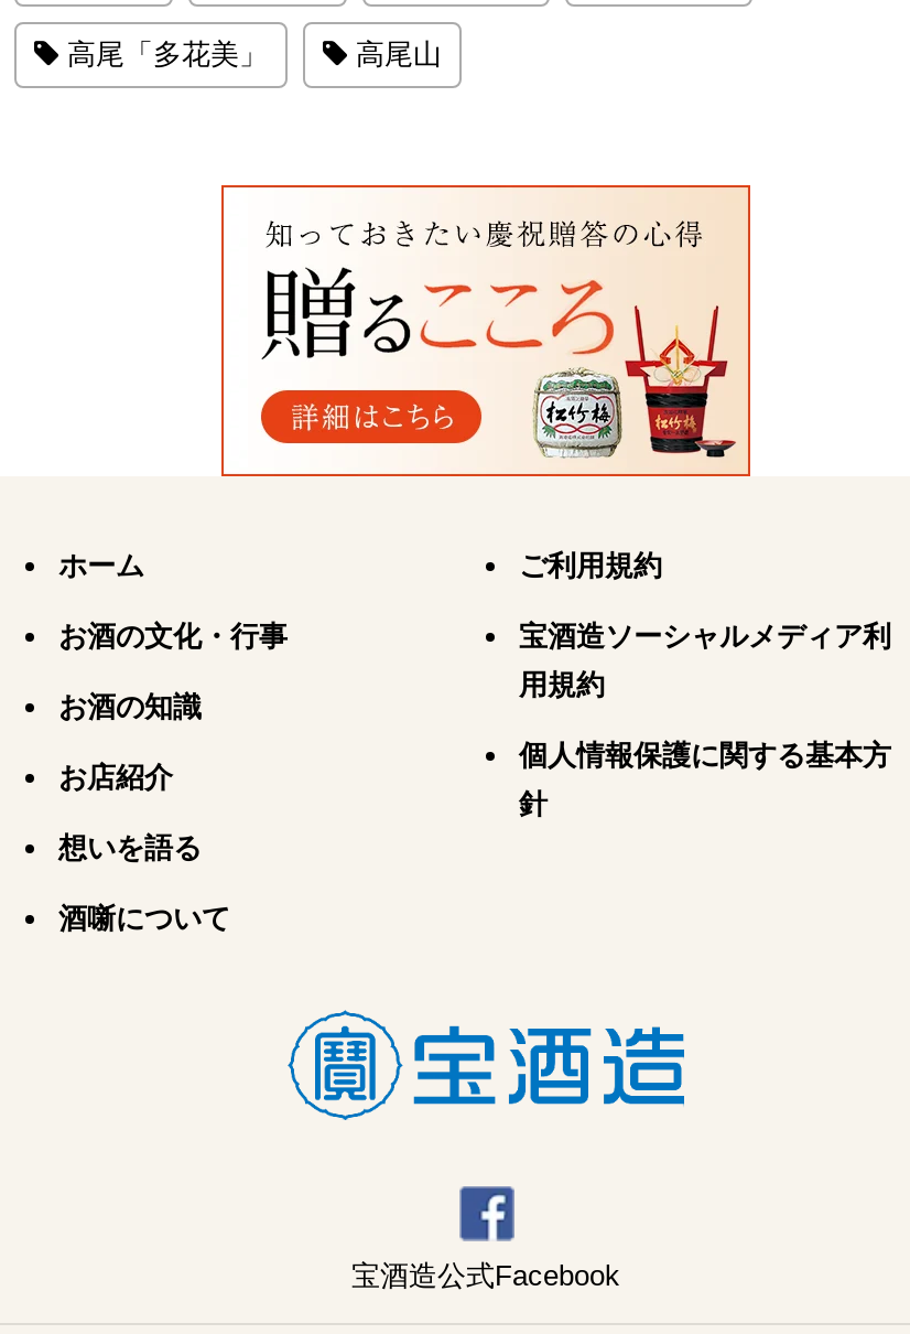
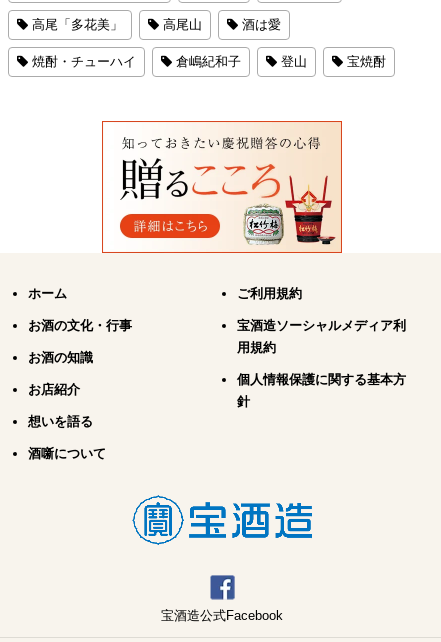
none -> [32,17,386,69] 酒は愛 | 焼酎・チューハイ | 倉嶋紀和子 | 登山 | 宝焼酎

